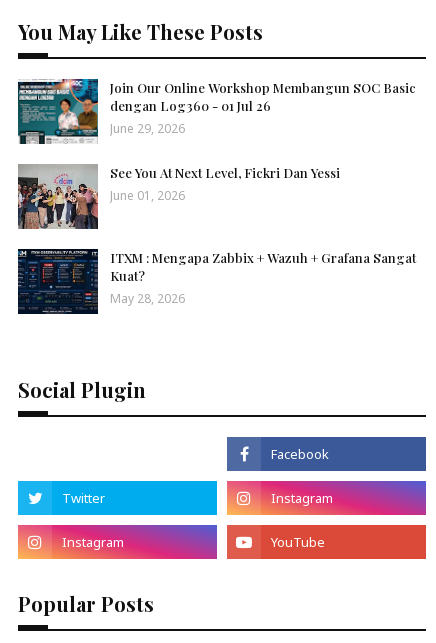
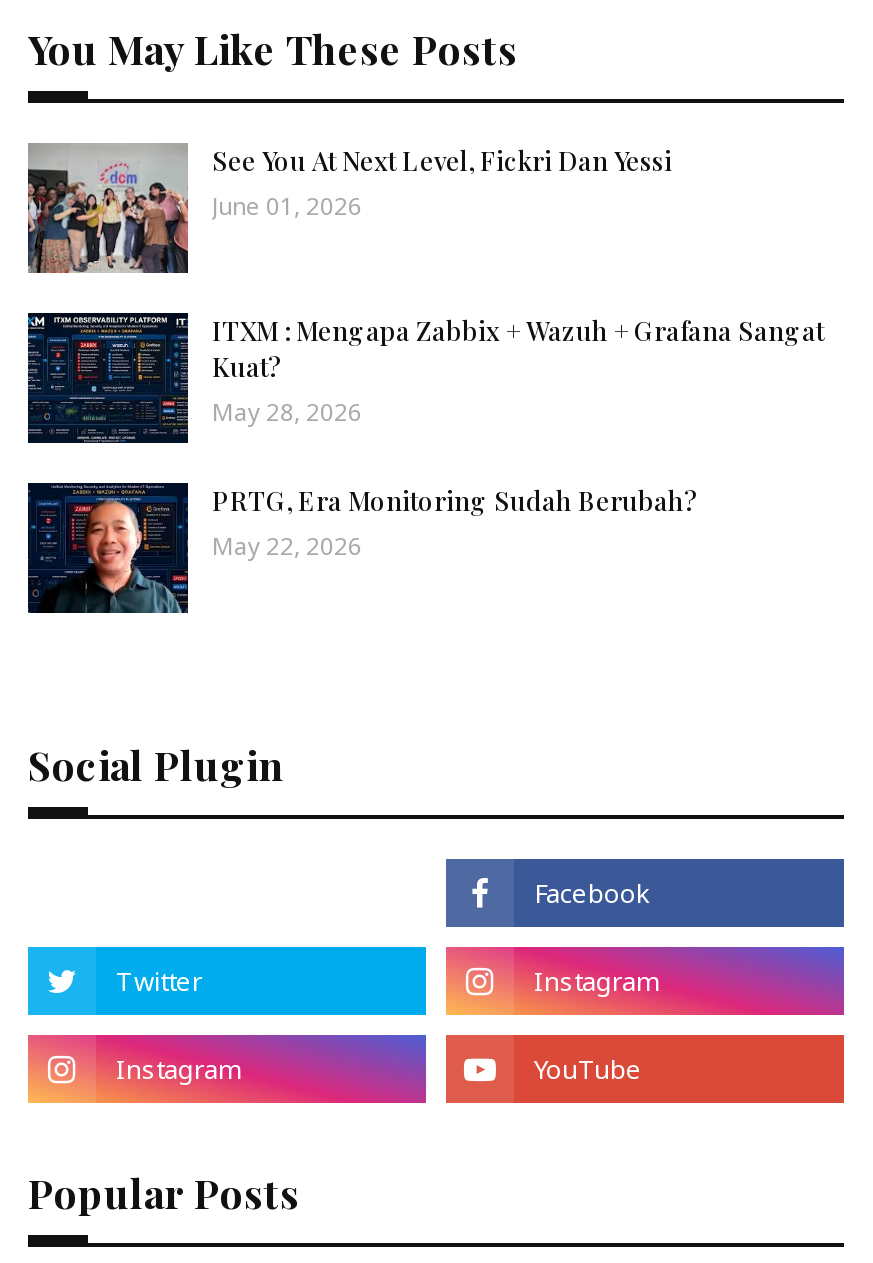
[17,78,416,144] [image] | Join Our Online Workshop Membangun SOC Basic | dengan Log360 - 01 Jul 26 | June 29, 2026 -> none
moved [16,164,416,307] -> [24,143,824,429]: [image] | See You At Next Level, Fickri Dan Yessi | June 01, 2026 | ITXM : Mengapa Zabbix + Wazuh + Grafana Sangat | Kuat? | May 28, 2026
none -> [28,483,698,615] [image] | PRTG, Era Monitoring Sudah Berubah? | May 22, 2026

